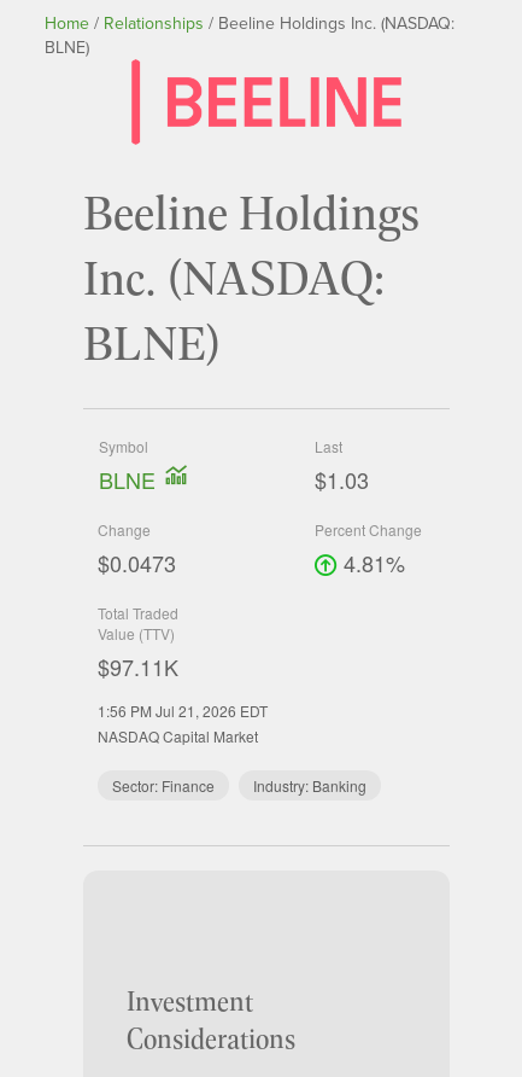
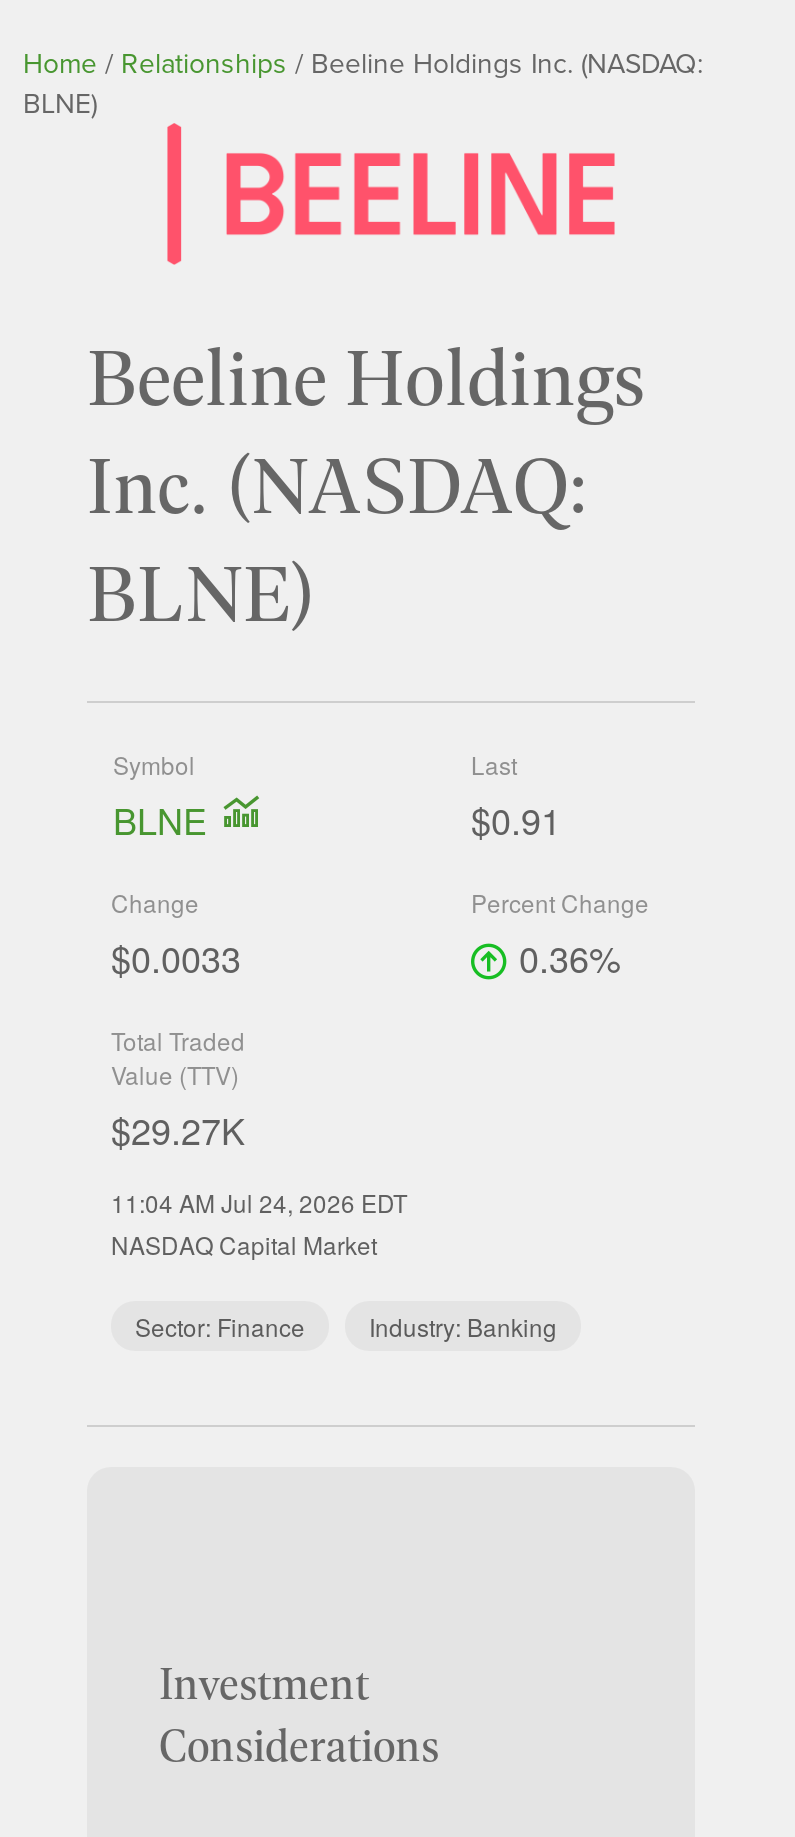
[315,464,369,496] $1.03 -> [471,794,561,846] $0.91
[98,547,176,579] $0.0473 -> [111,932,241,984] $0.0033
[344,547,405,579] 4.81% -> [519,932,621,984] 0.36%
[98,651,178,683] $97.11K -> [111,1104,245,1156] $29.27K
[98,701,268,721] 1:56 PM Jul 21, 2026 EDT -> [111,1186,407,1220] 11:04 AM Jul 24, 2026 EDT

